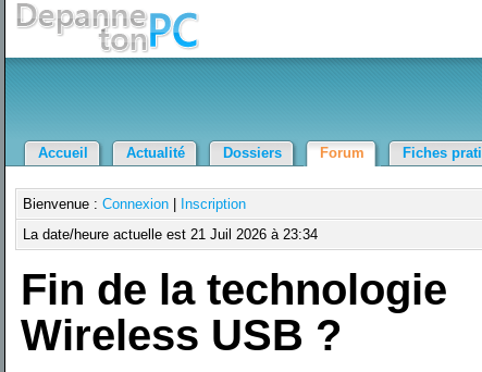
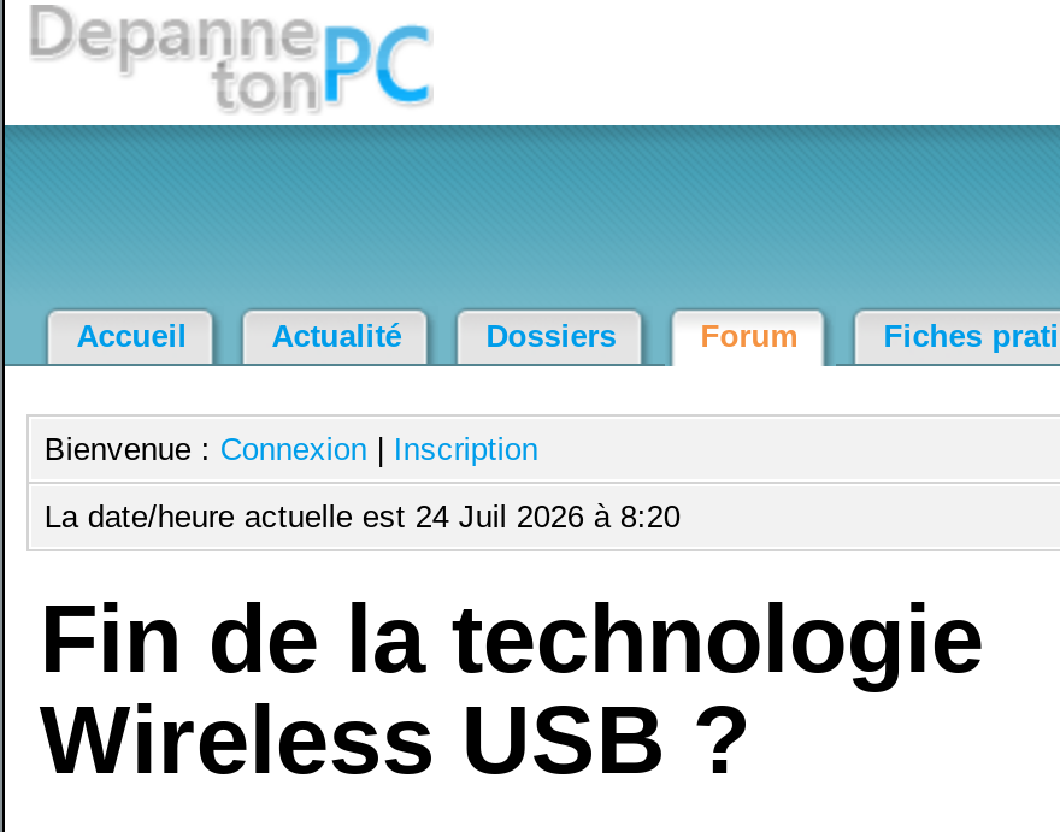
[23,226,318,243] La date/heure actuelle est 21 Juil 2026 à 23:34 -> [44,498,680,535] La date/heure actuelle est 24 Juil 2026 à 8:20

